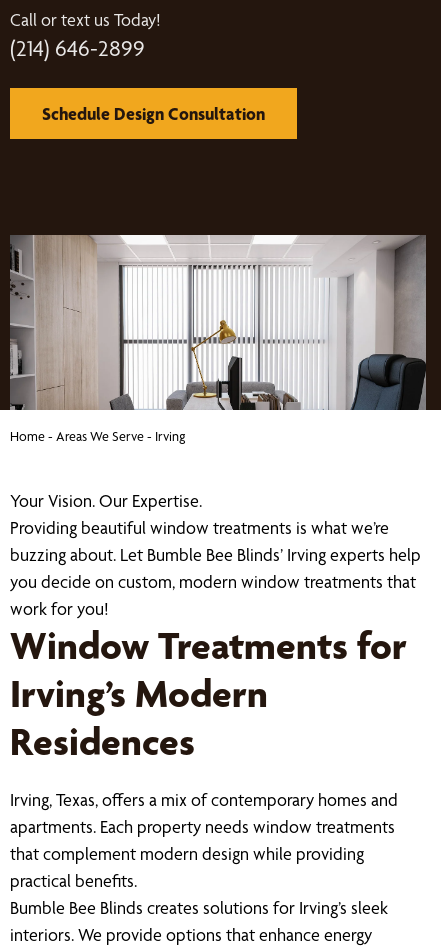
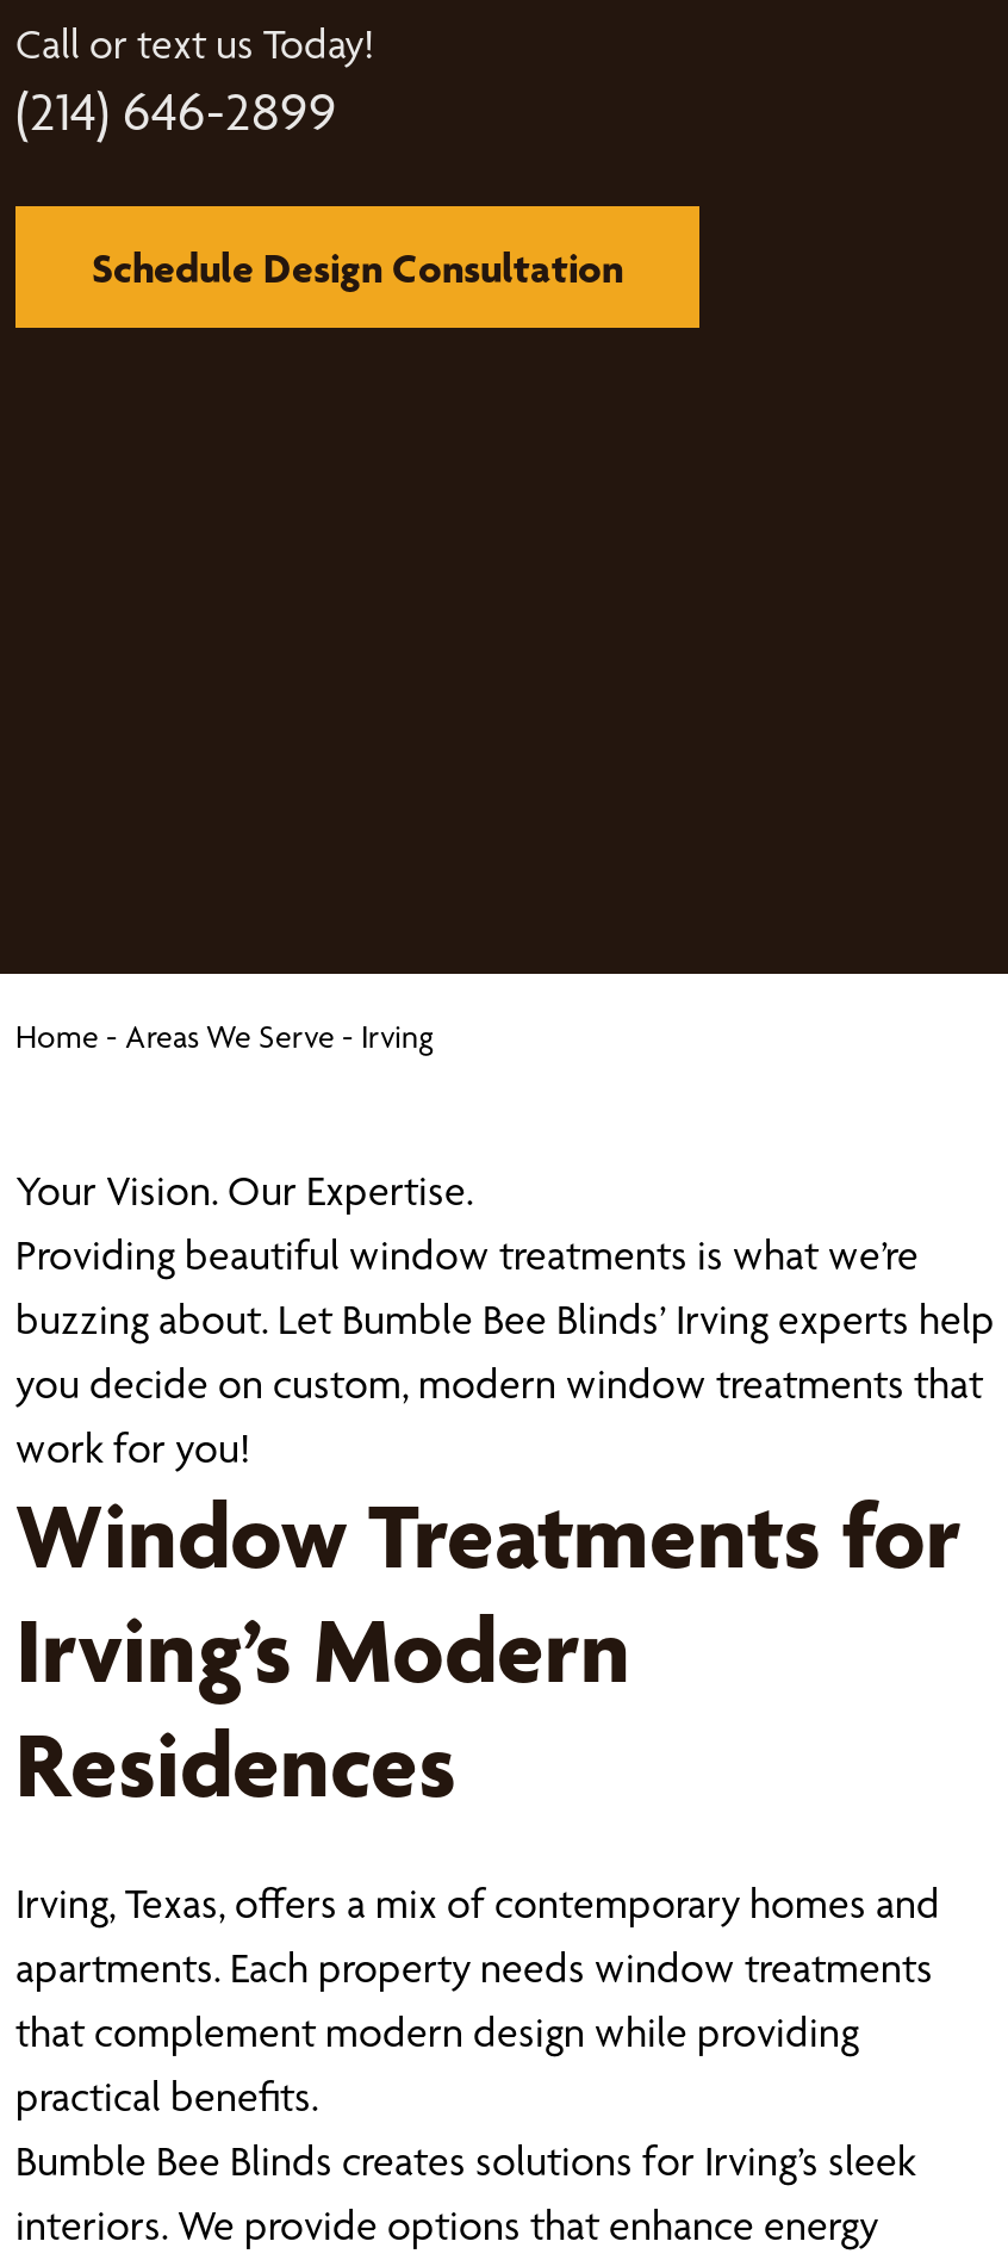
[9,234,427,411] [image] -> none

